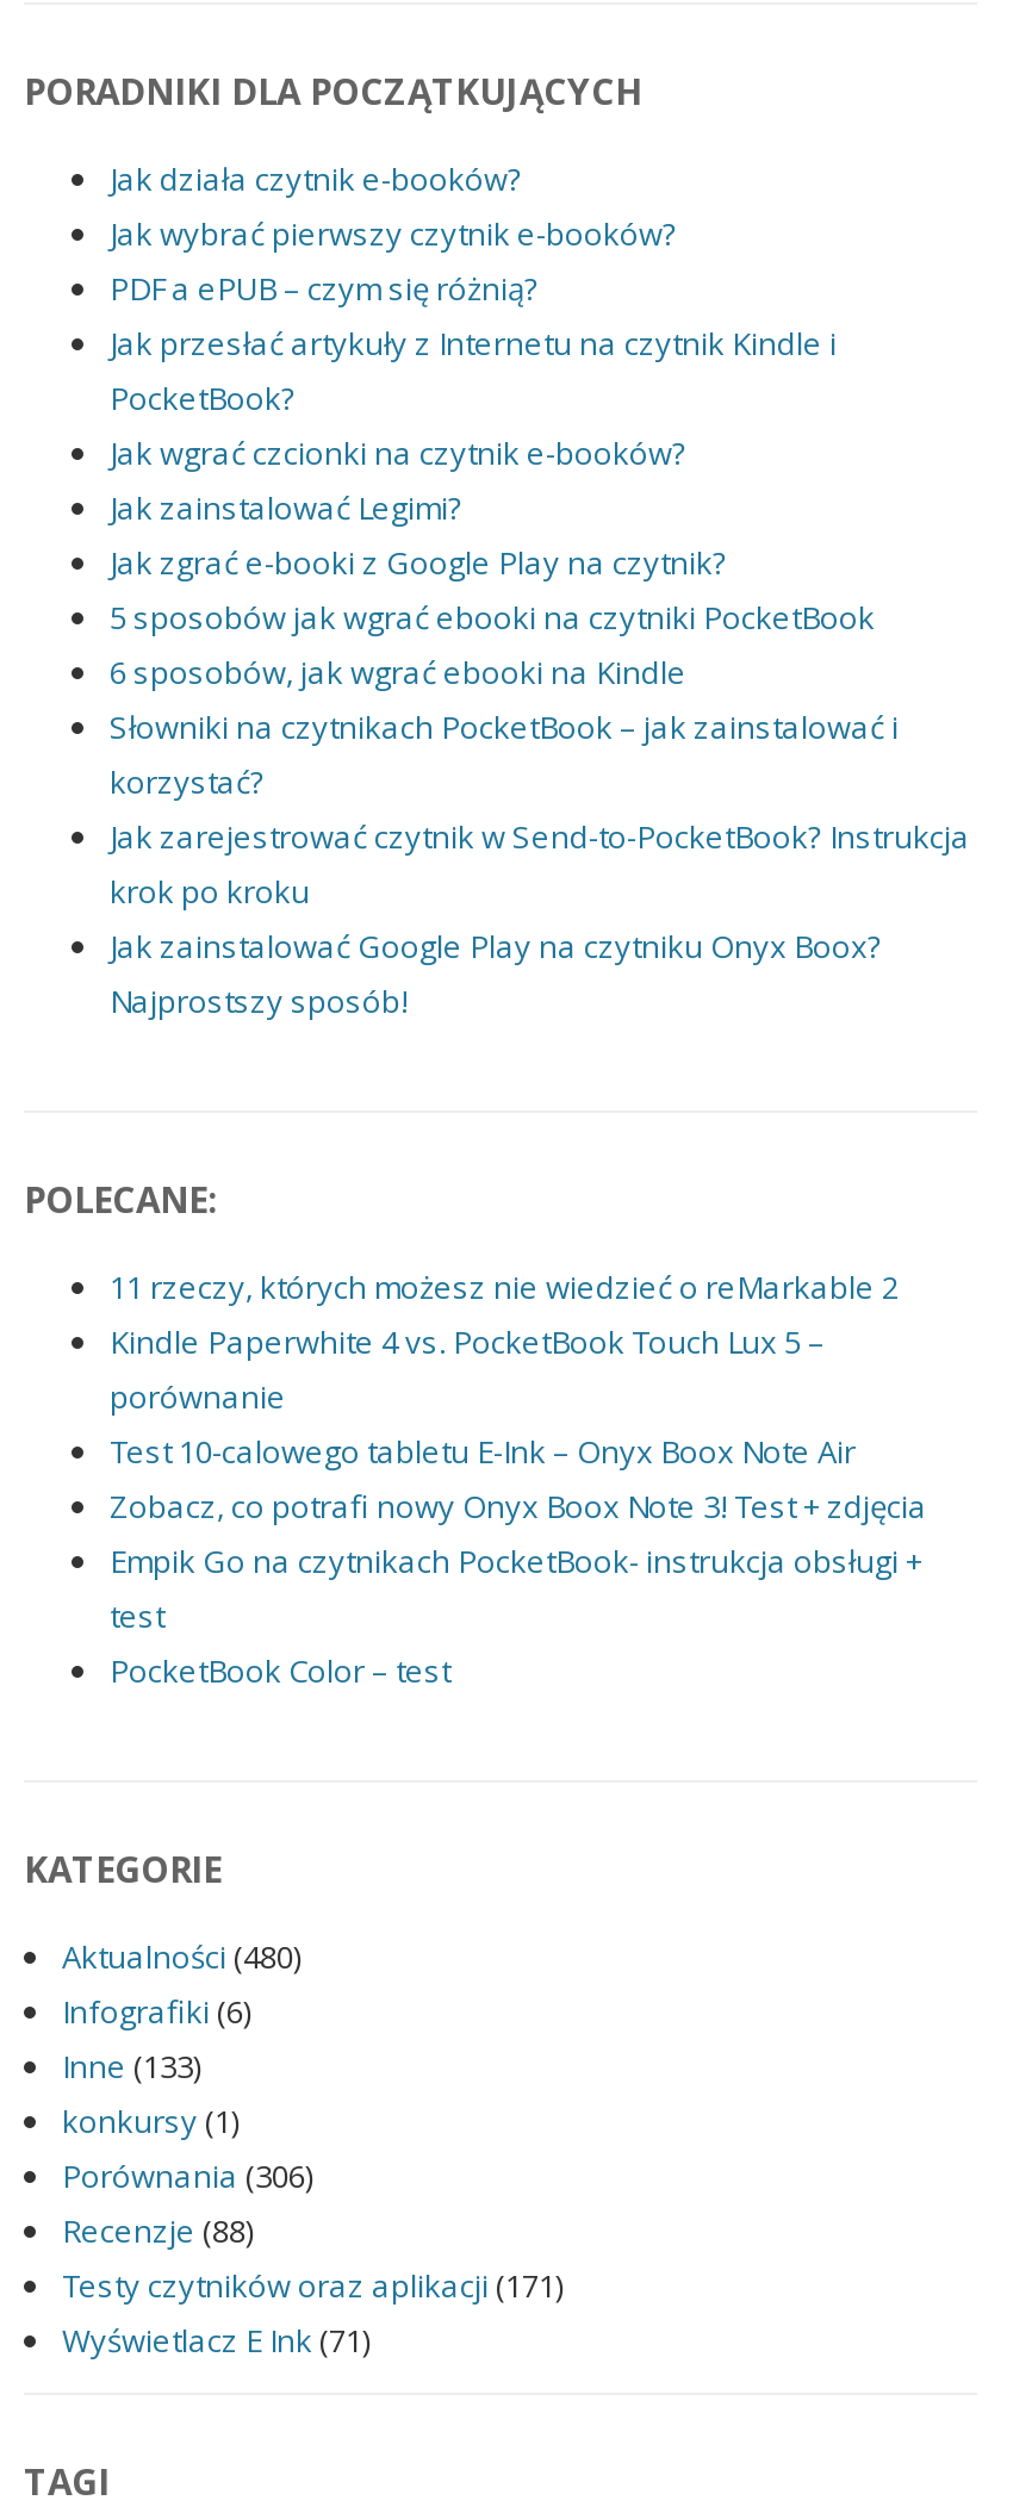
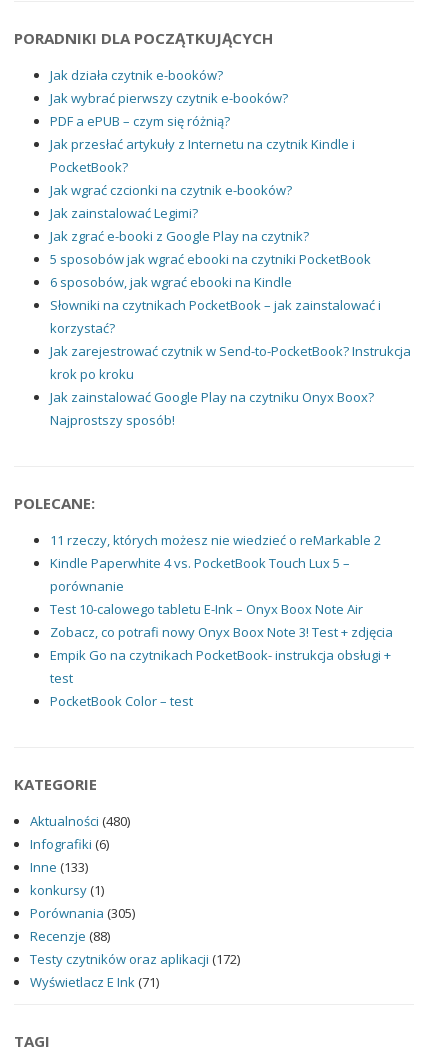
[62,2154,312,2197] Porównania (306) -> [30,904,135,922] Porównania (305)
[62,2263,562,2306] Testy czytników oraz aplikacji (171) -> [30,950,240,968] Testy czytników oraz aplikacji (172)

